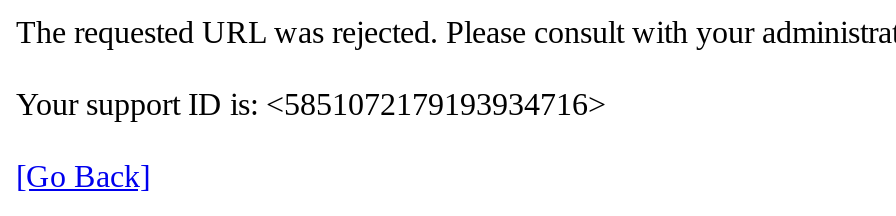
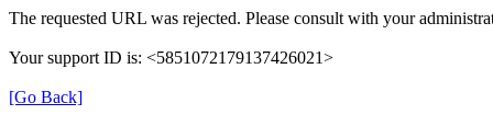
[16,87,606,121] Your support ID is: <5851072179193934716> -> [9,48,333,67] Your support ID is: <5851072179137426021>

